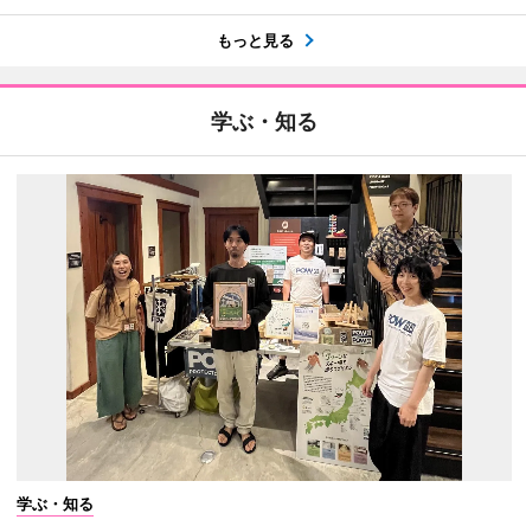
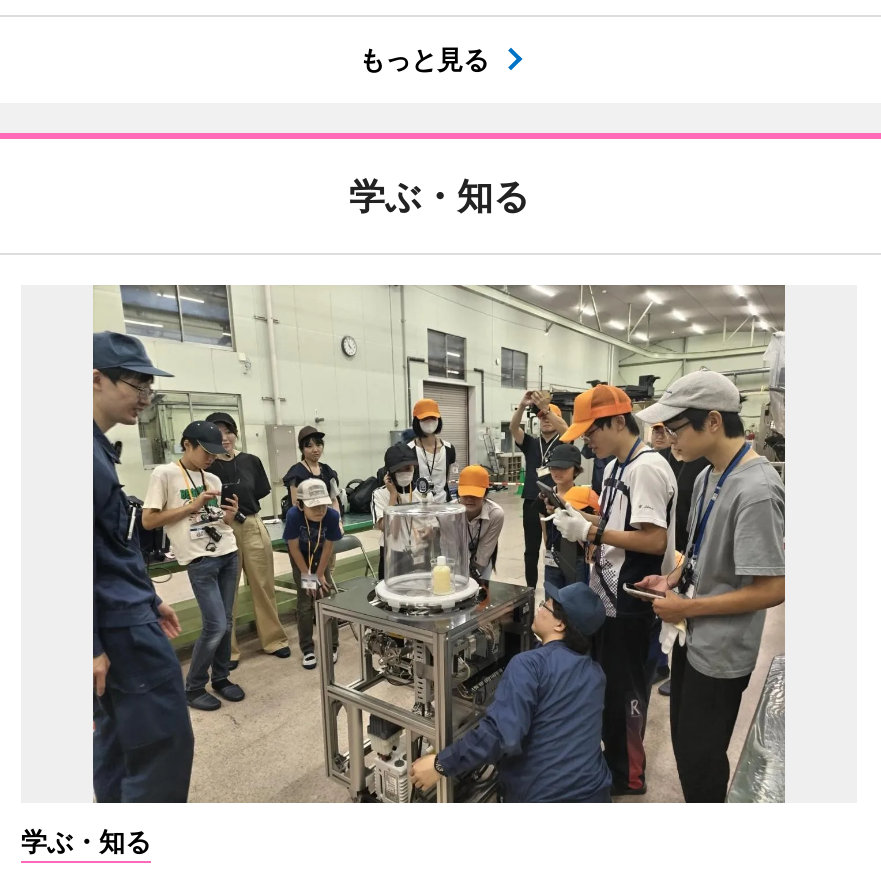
[59,173,469,482] [image] -> [91,283,787,805] [image]

